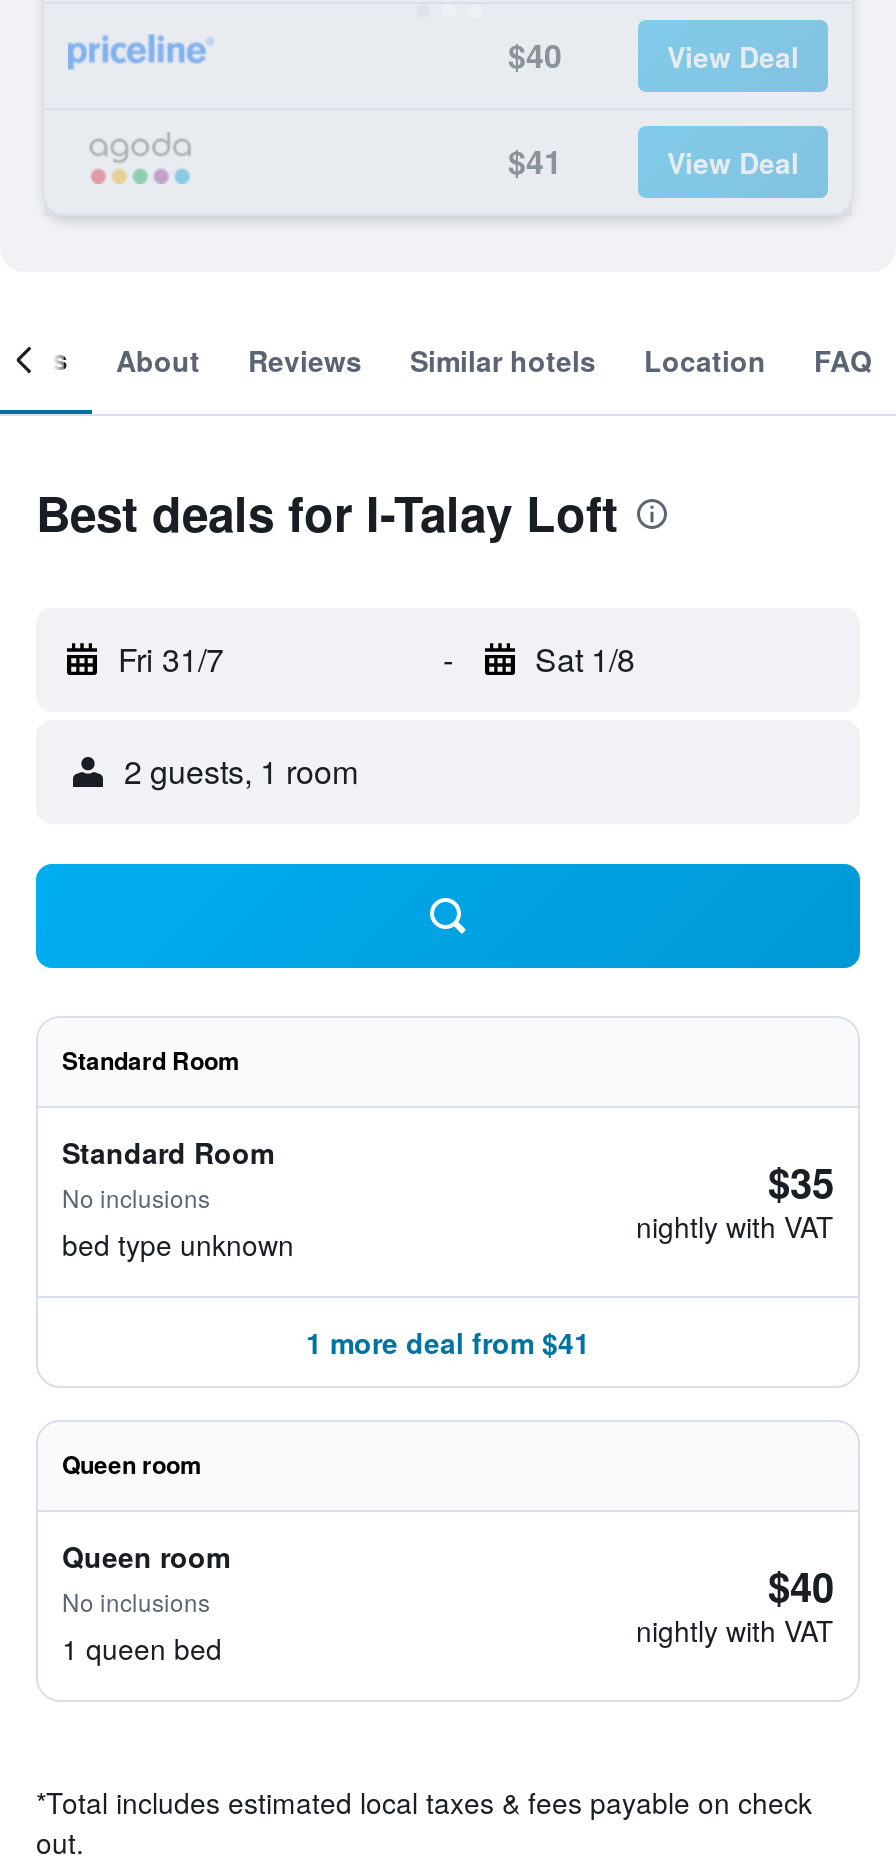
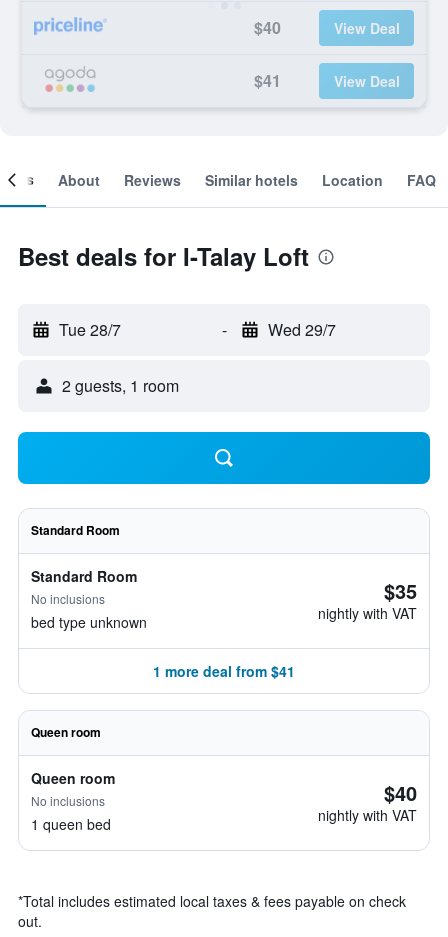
[118,636,224,682] Fri 31/7 -> [59,318,121,341] Tue 28/7
[535,636,635,682] Sat 1/8 -> [267,318,335,341] Wed 29/7

